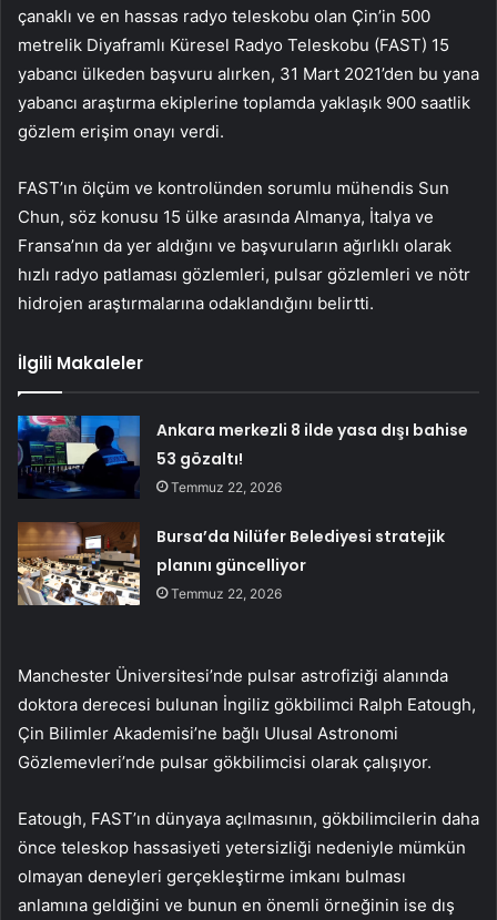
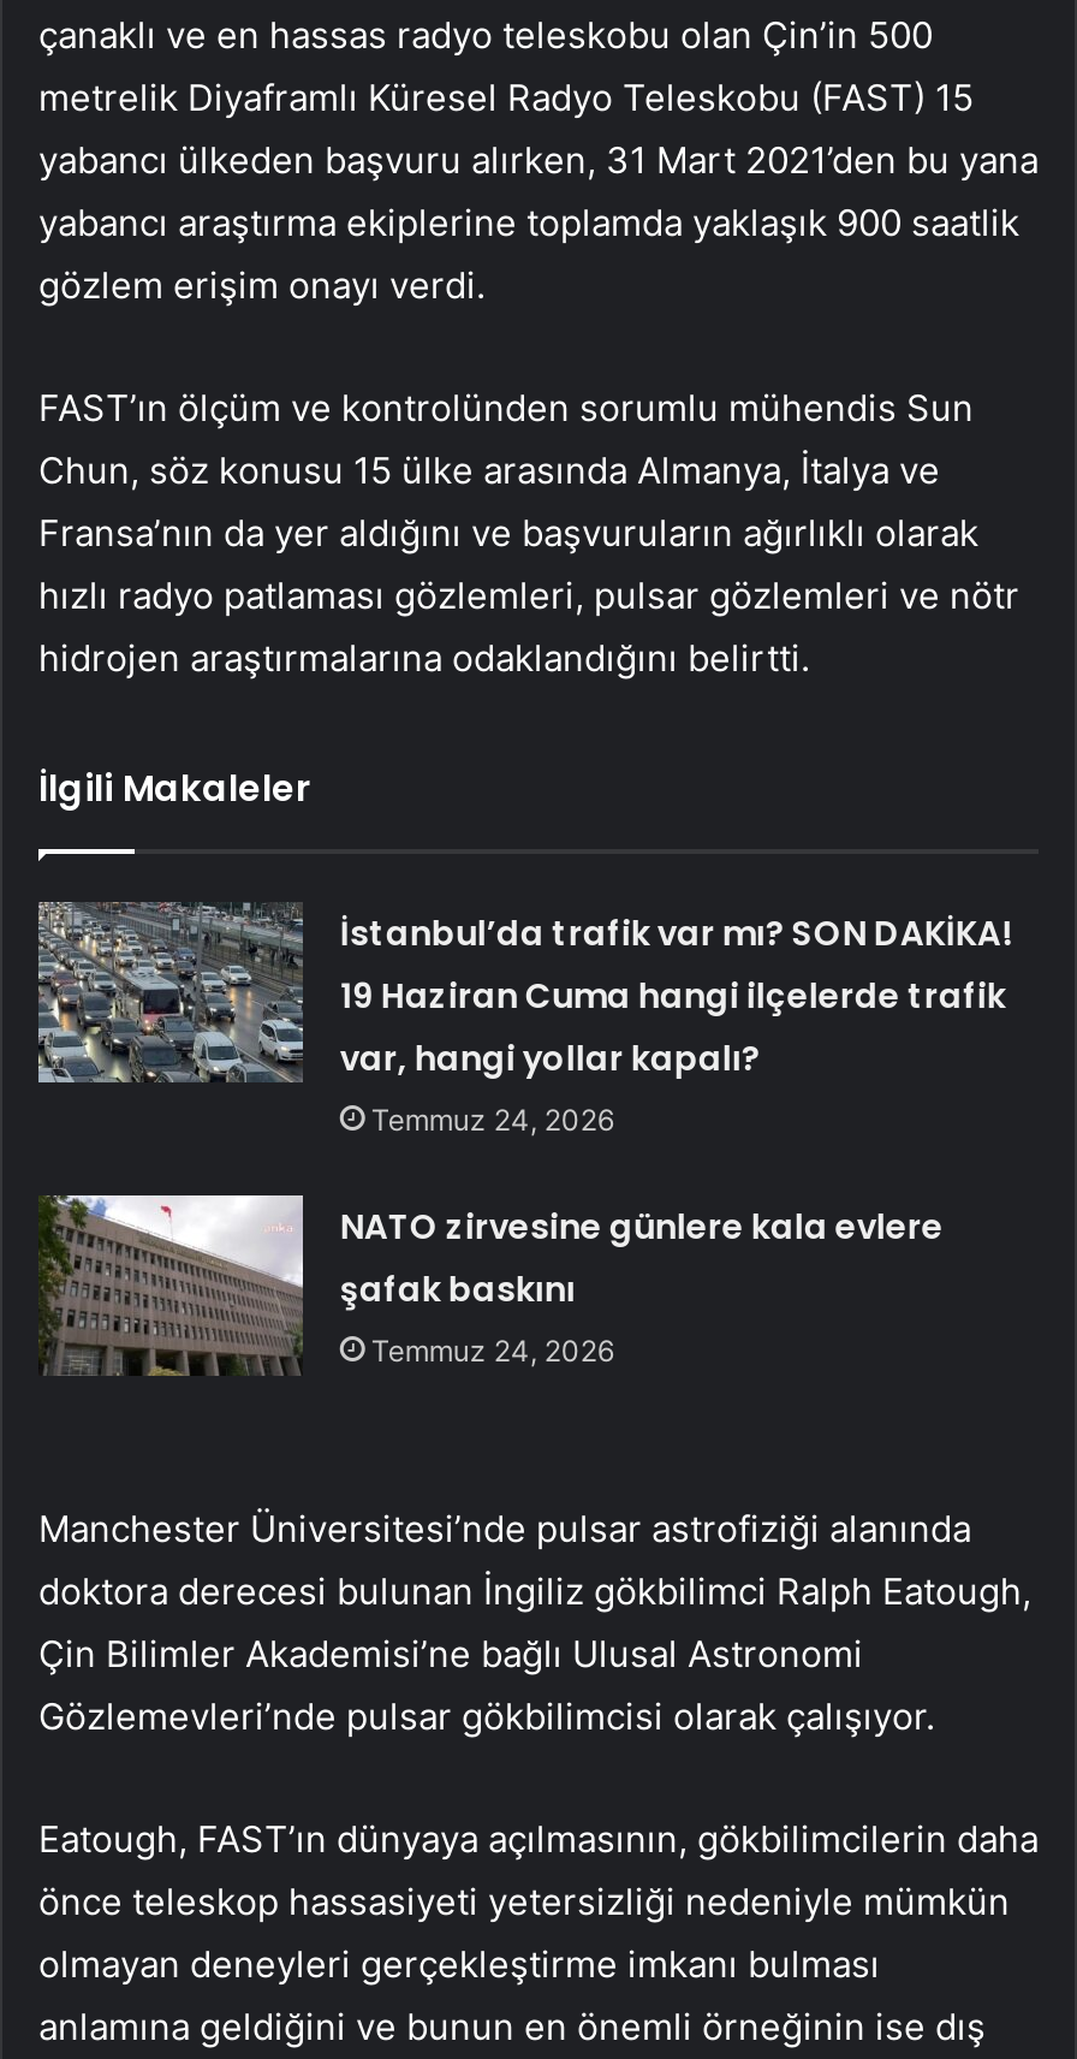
[17,415,468,498] [image] | Ankara merkezli 8 ilde yasa dışı bahise | 53 gözaltı! | Temmuz 22, 2026 -> [36,900,1010,1138] [image] | İstanbul’da trafik var mı? SON DAKİKA! | 19 Haziran Cuma hangi ilçelerde trafik | var, hangi yollar kapalı? | Temmuz 24, 2026
[17,522,445,606] [image] | Bursa’da Nilüfer Belediyesi stratejik | planını güncelliyor | Temmuz 22, 2026 -> [38,1193,943,1376] [image] | NATO zirvesine günlere kala evlere | şafak baskını | Temmuz 24, 2026

